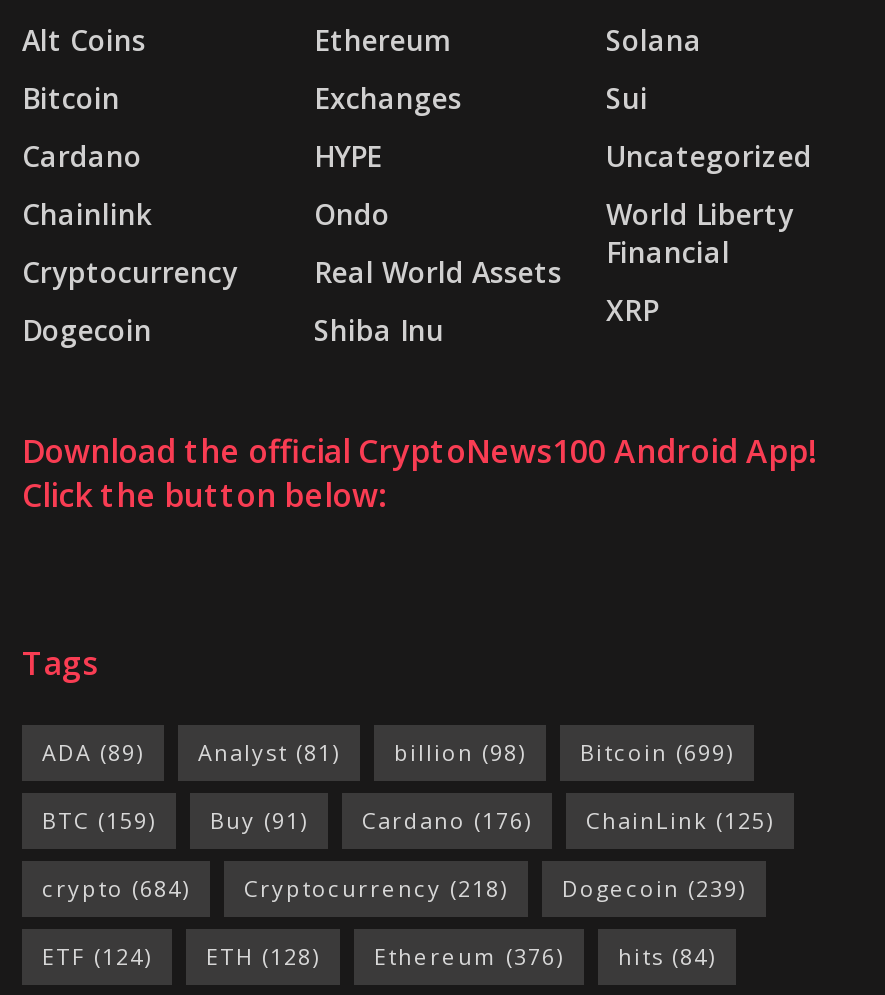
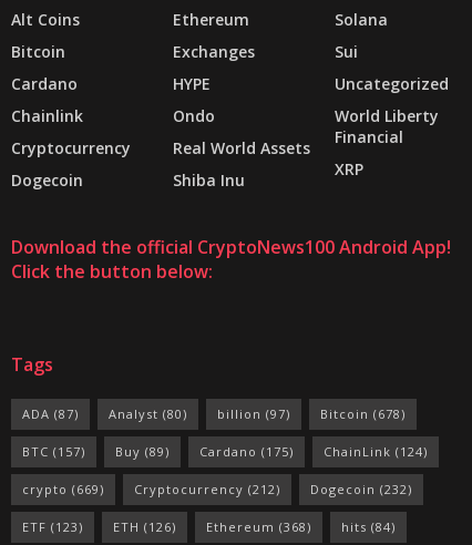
[42,738,144,768] ADA (89) -> [22,406,79,422] ADA (87)
[198,738,340,768] Analyst (81) -> [109,406,187,422] Analyst (80)
[394,738,526,768] billion (98) -> [217,406,290,422] billion (97)
[580,738,734,768] Bitcoin (699) -> [320,406,406,422] Bitcoin (678)
[42,806,156,836] BTC (159) -> [22,444,85,460] BTC (157)
[210,806,308,836] Buy (91) -> [115,444,170,460] Buy (89)
[362,806,532,836] Cardano (176) -> [199,444,294,460] Cardano (175)
[586,806,774,836] ChainLink (125) -> [324,444,428,460] ChainLink (124)
[42,874,190,904] crypto (684) -> [22,481,104,498] crypto (669)
[244,874,508,904] Cryptocurrency (218) -> [134,481,280,498] Cryptocurrency (212)
[562,874,746,904] Dogecoin (239) -> [310,481,412,498] Dogecoin (232)
[42,942,152,972] ETF (124) -> [22,519,83,535] ETF (123)
[206,942,320,972] ETH (128) -> [113,519,176,535] ETH (126)
[374,942,564,972] Ethereum (376) -> [206,519,311,535] Ethereum (368)

